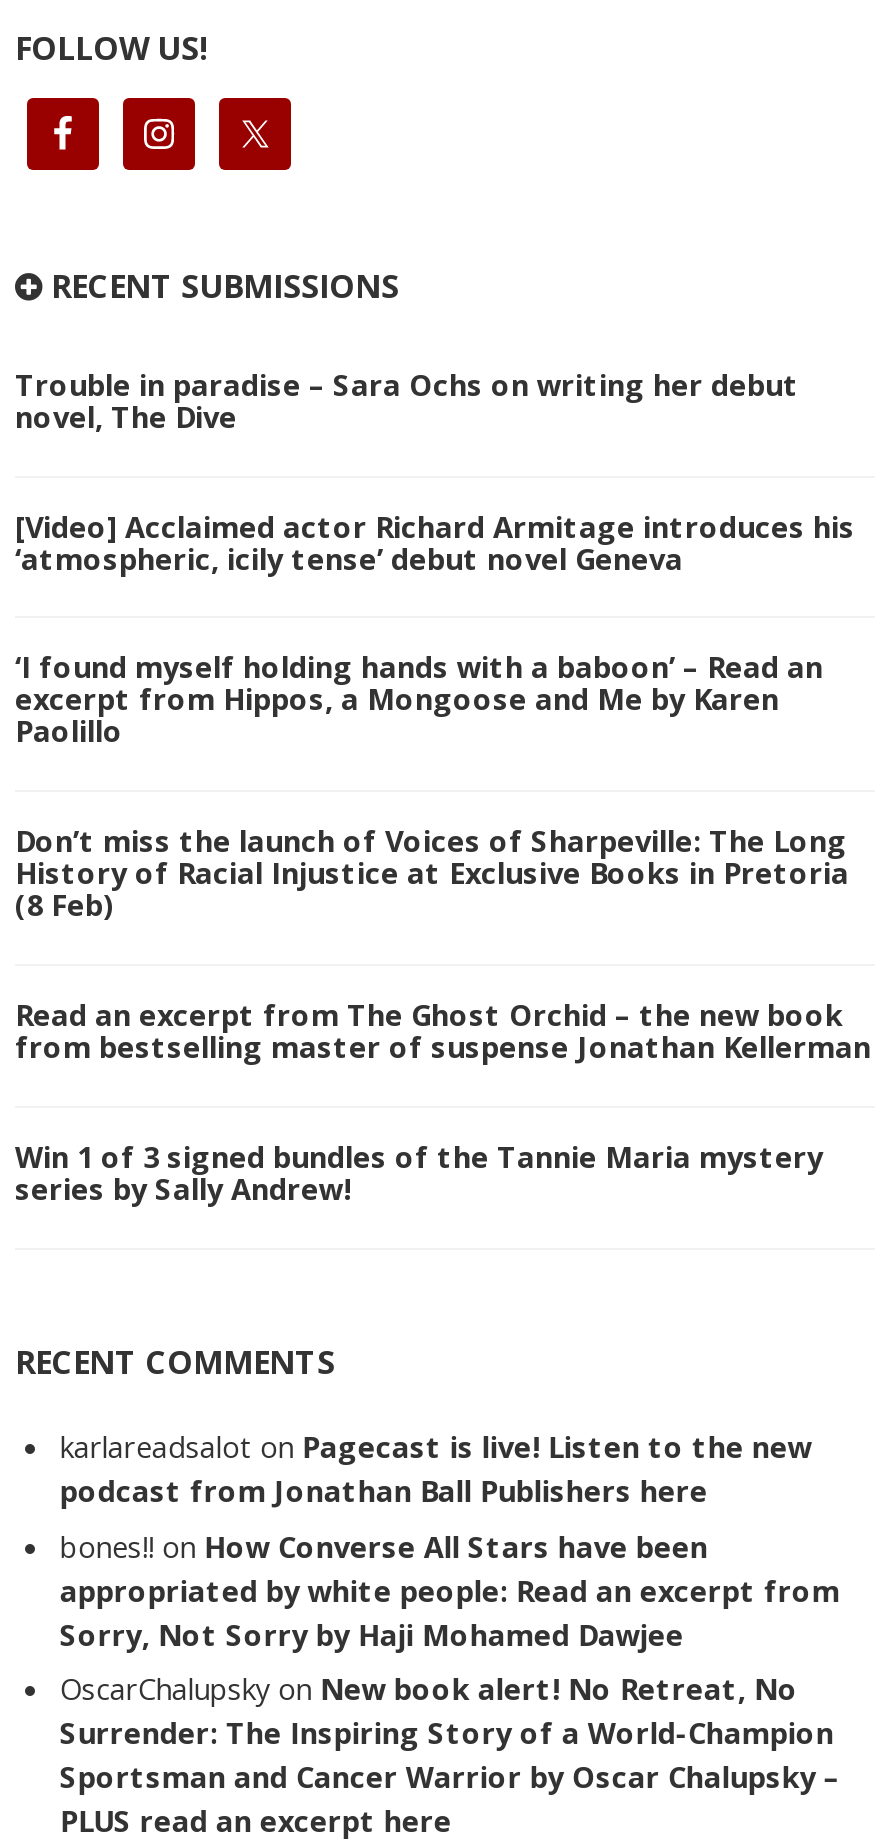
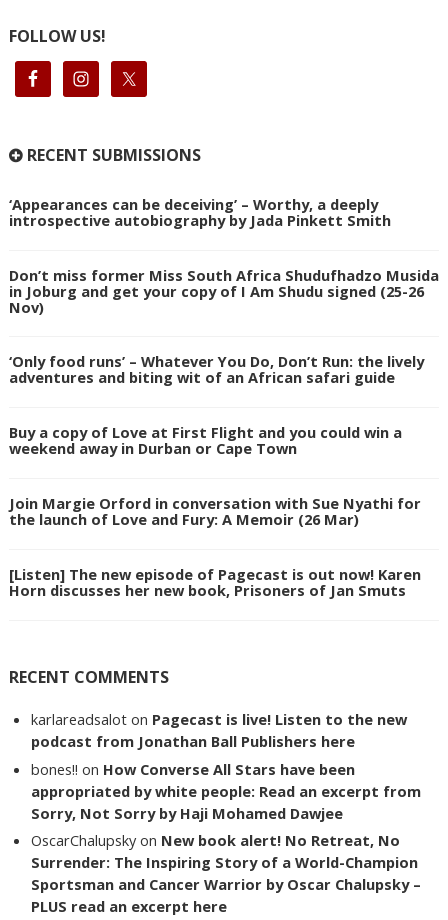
[15,364,799,436] Trouble in paradise – Sara Ochs on writing her debut | novel, The Dive -> [9,194,391,230] ‘Appearances can be deceiving’ – Worthy, a deeply | introspective autobiography by Jada Pinkett Smith
[15,505,855,577] [Video] Acclaimed actor Richard Armitage introduces his | ‘atmospheric, icily tense’ debut novel Geneva -> [9,265,439,317] Don’t miss former Miss South Africa Shudufhadzo Musida | in Joburg and get your copy of I Am Shudu signed (25-26 | Nov)
[15,647,823,751] ‘I found myself holding hands with a baboon’ – Read an | excerpt from Hippos, a Mongoose and Me by Karen | Paolillo -> [9,351,424,387] ‘Only food runs’ – Whatever You Do, Don’t Run: the lively | adventures and biting wit of an African safari guide
[15,820,849,924] Don’t miss the launch of Voices of Sharpeville: The Long | History of Racial Injustice at Exclusive Books in Pretoria | (8 Feb) -> [9,422,402,458] Buy a copy of Love at First Flight and you could win a | weekend away in Durban or Cape Town
[15,994,871,1066] Read an excerpt from The Ghost Orchid – the new book | from bestselling master of suspense Jonathan Kellerman -> [9,493,421,529] Join Margie Orford in conversation with Sue Nyathi for | the launch of Love and Fury: A Memoir (26 Mar)
[15,1136,823,1208] Win 1 of 3 signed bundles of the Tannie Maria mystery | series by Sally Andrew! -> [9,564,421,600] [Listen] The new episode of Pagecast is out now! Karen | Horn discusses her new book, Prisoners of Jan Smuts

